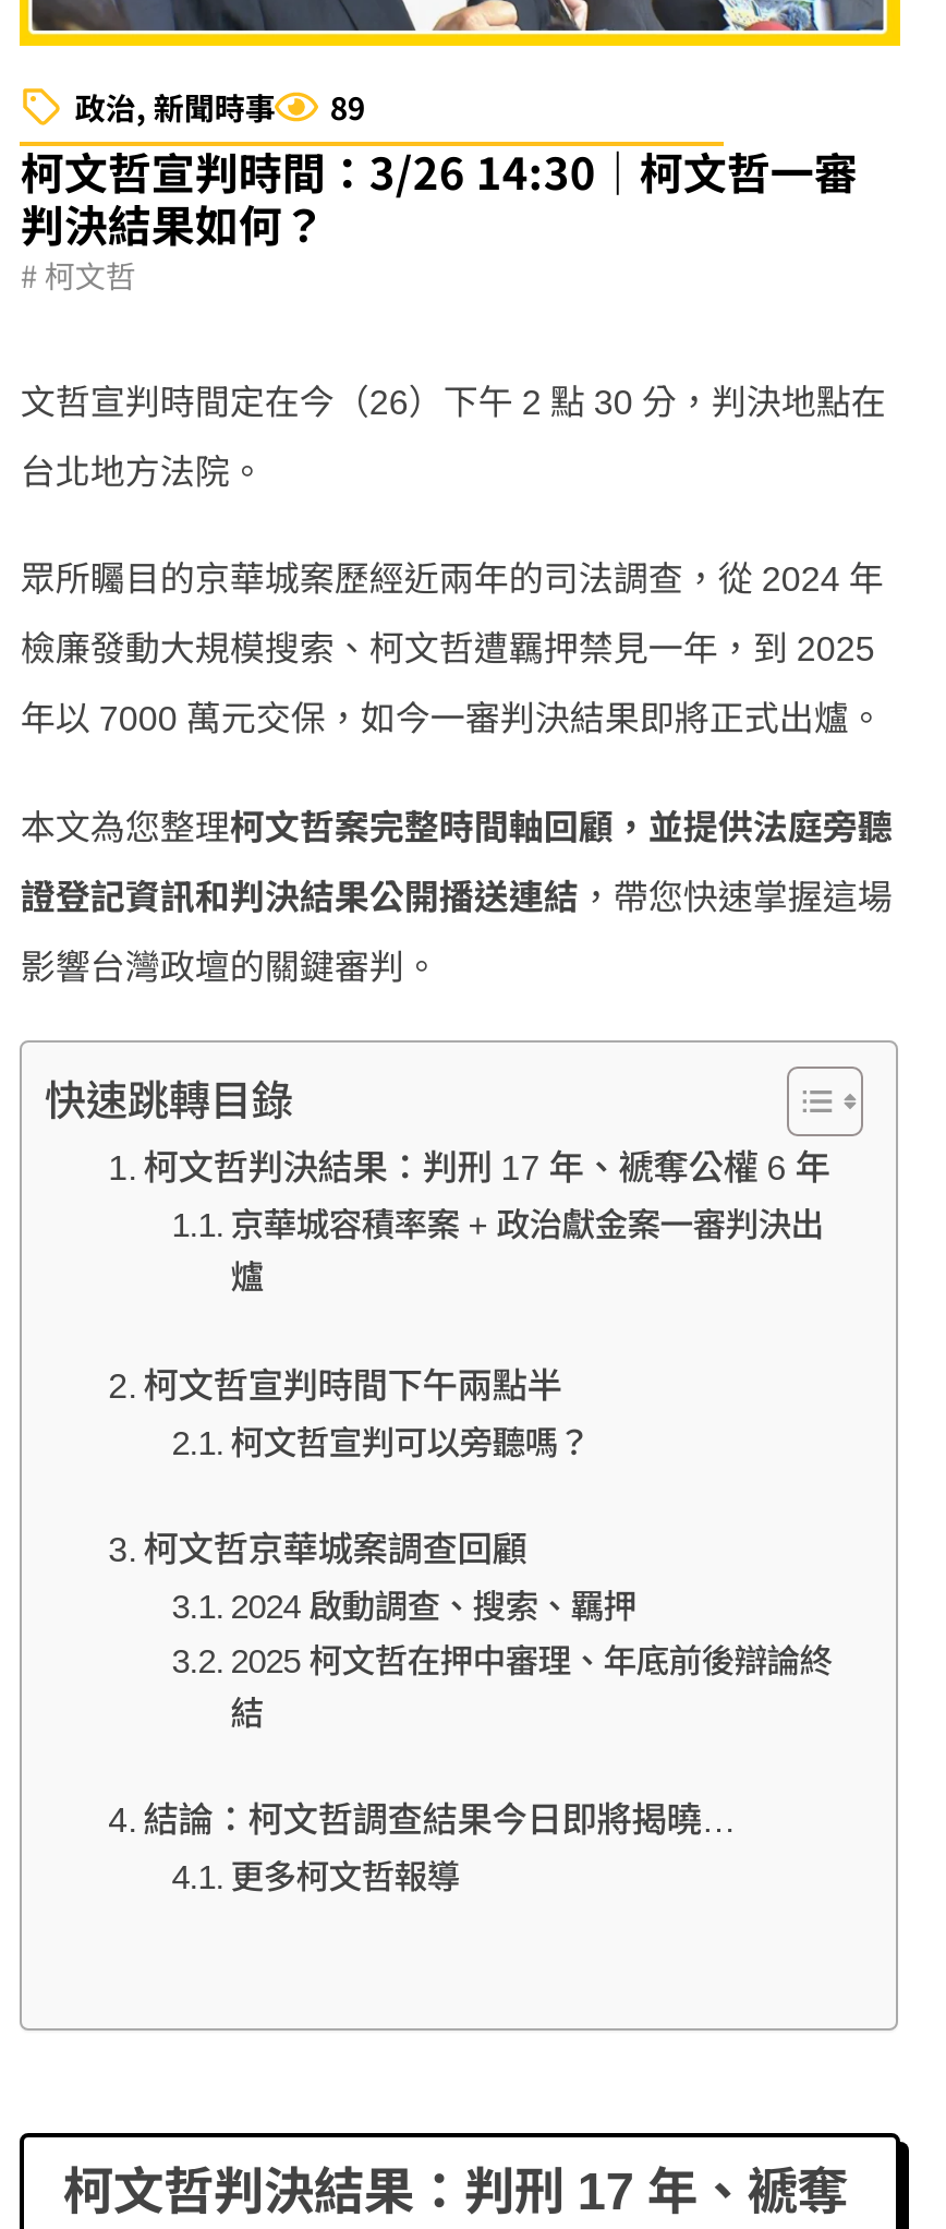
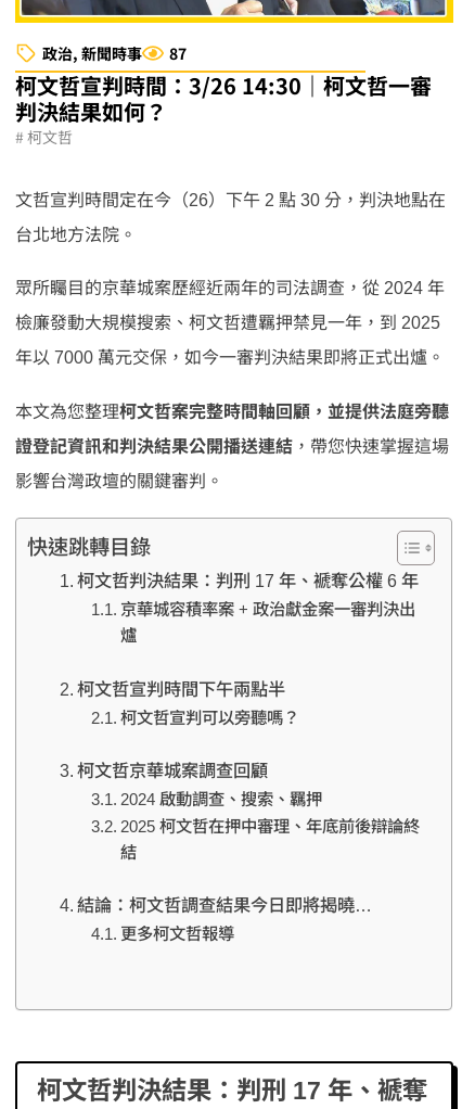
[75,84,365,128] 政治,新聞時事 89 -> [43,42,187,64] 政治,新聞時事 87

